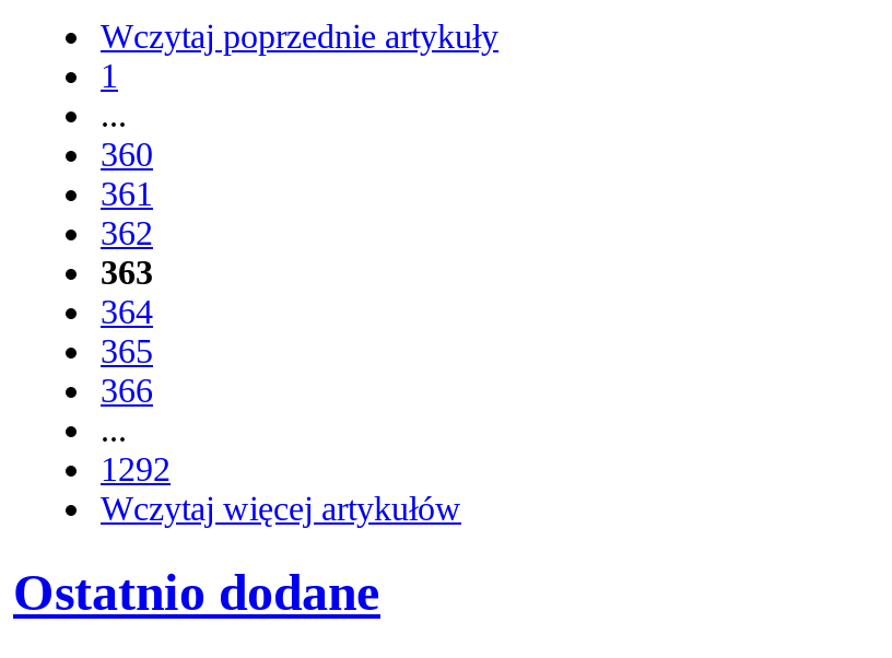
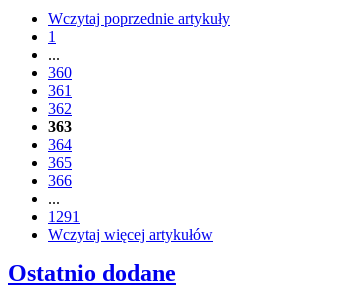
[101,451,171,488] 1292 -> [48,208,80,225] 1291

